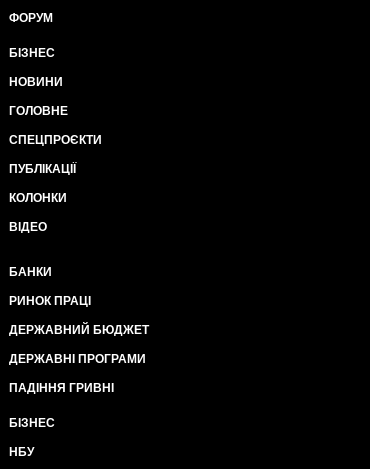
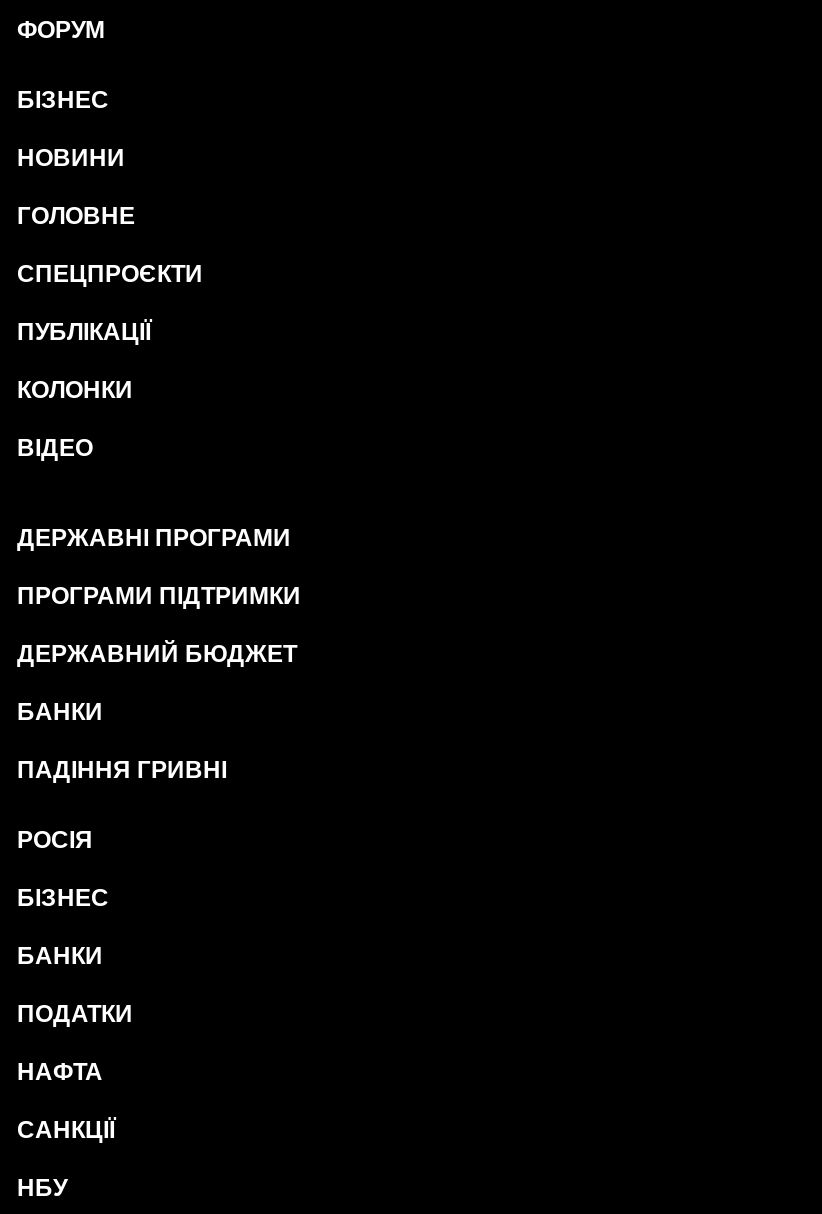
none -> [17,582,301,610] ПРОГРАМИ ПІДТРИМКИ
[9,294,91,308] РИНОК ПРАЦІ -> none
moved [9,323,149,366] -> [17,524,297,668]: ДЕРЖАВНИЙ БЮДЖЕТ | ДЕРЖАВНІ ПРОГРАМИ
none -> [17,826,93,854] РОСІЯ
none -> [17,942,133,1144] БАНКИ | ПОДАТКИ | НАФТА | САНКЦІЇ

